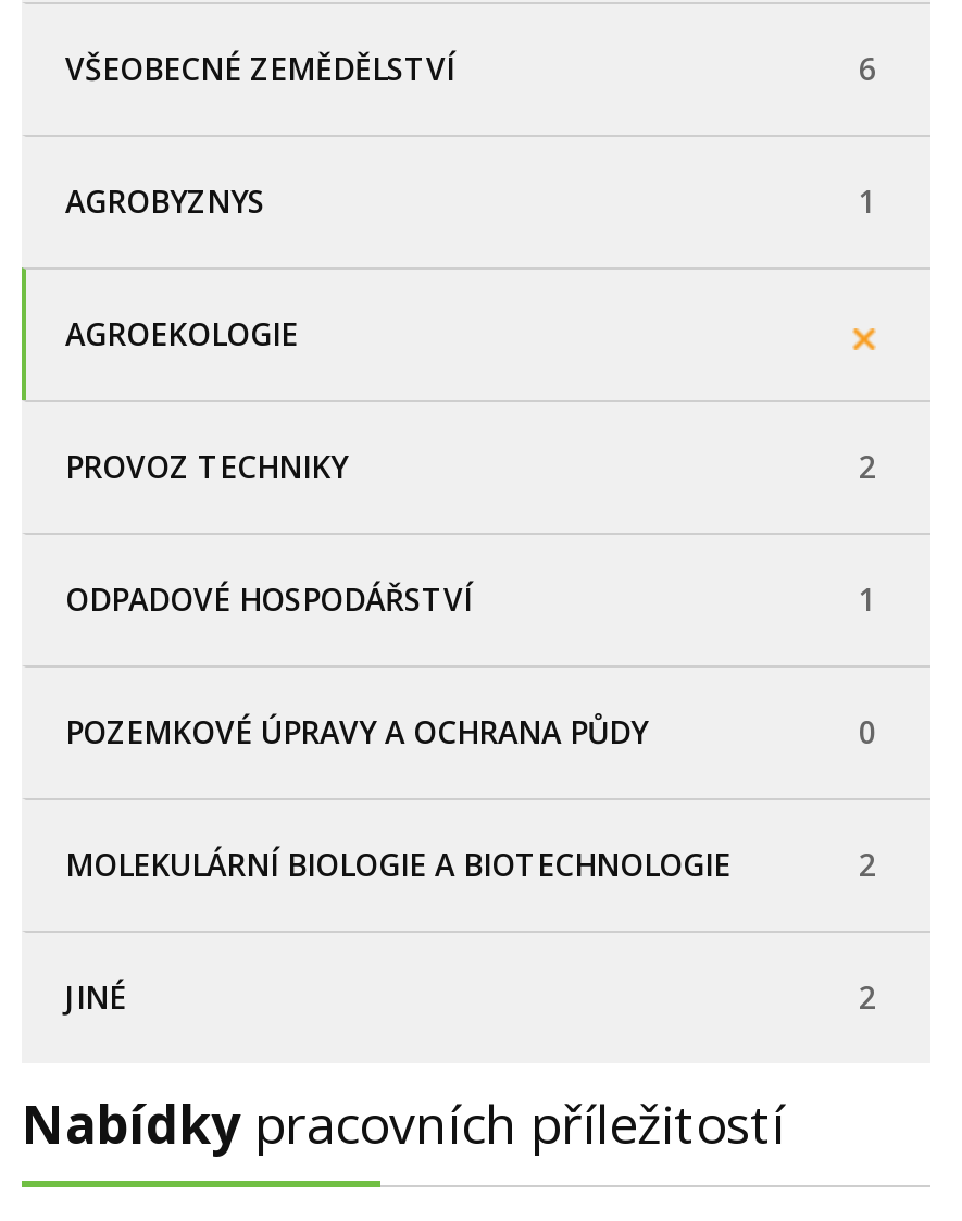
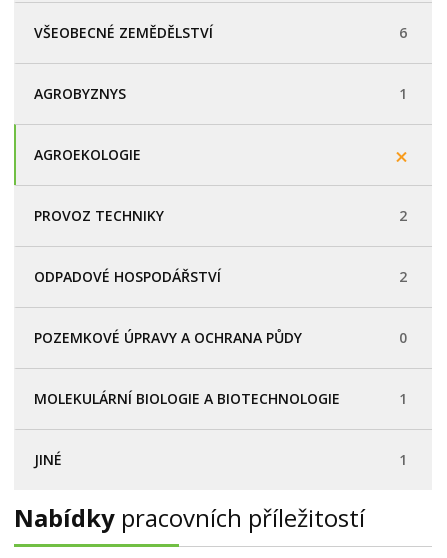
[859,578,876,620] 1 -> [399,267,407,286] 2
[859,844,876,885] 2 -> [399,389,407,408] 1
[859,976,876,1018] 2 -> [399,450,407,469] 1

